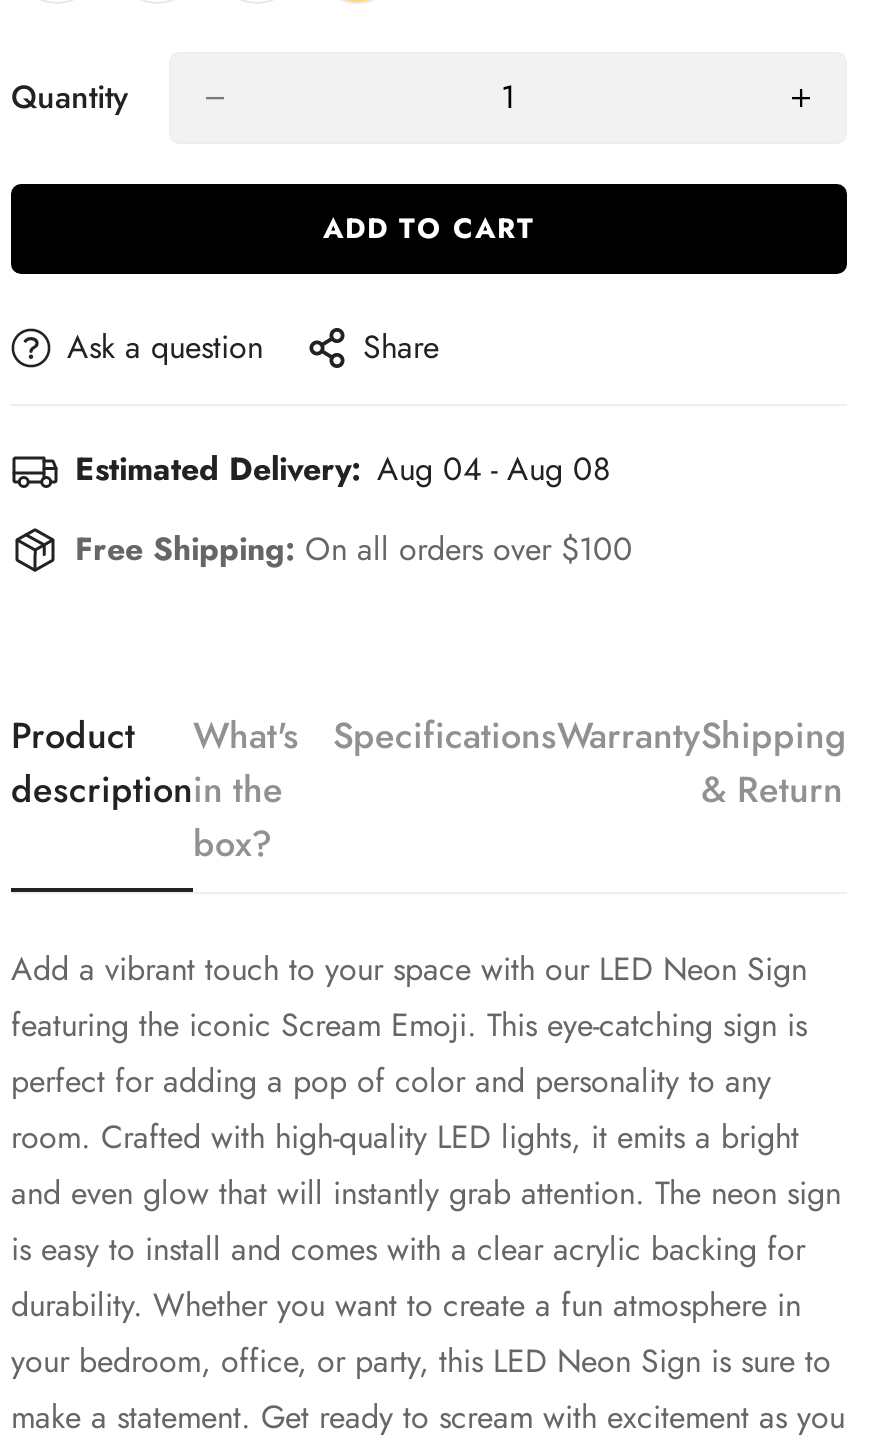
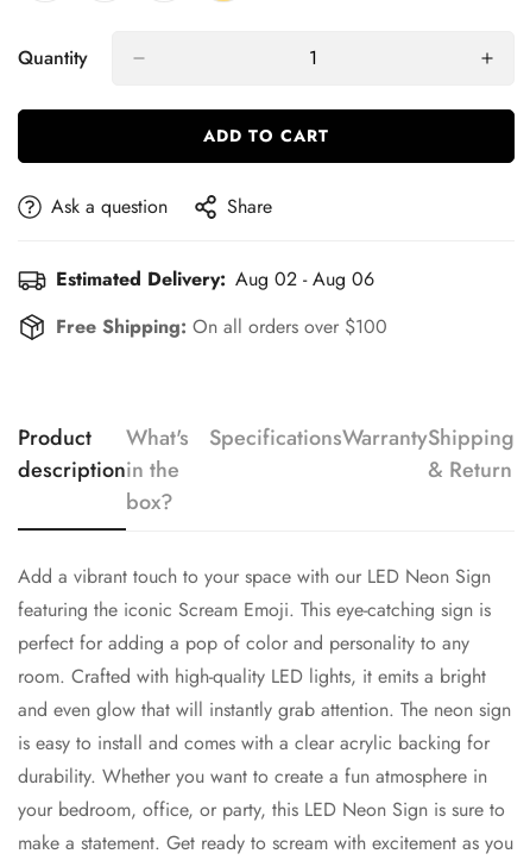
[75,446,611,492] Estimated Delivery: Aug 04 - Aug 08 -> [56,265,374,293] Estimated Delivery: Aug 02 - Aug 06

